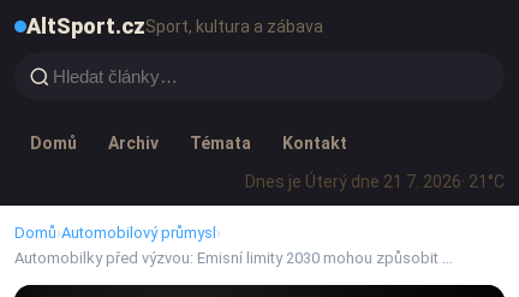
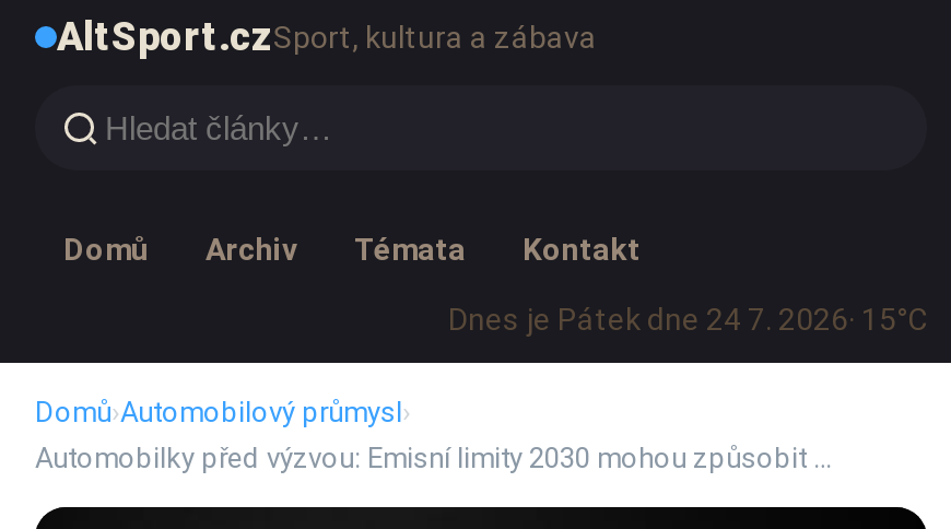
[245,172,505,191] Dnes je Úterý dne 21 7. 2026 · 21°C -> [448,302,927,337] Dnes je Pátek dne 24 7. 2026 · 15°C

